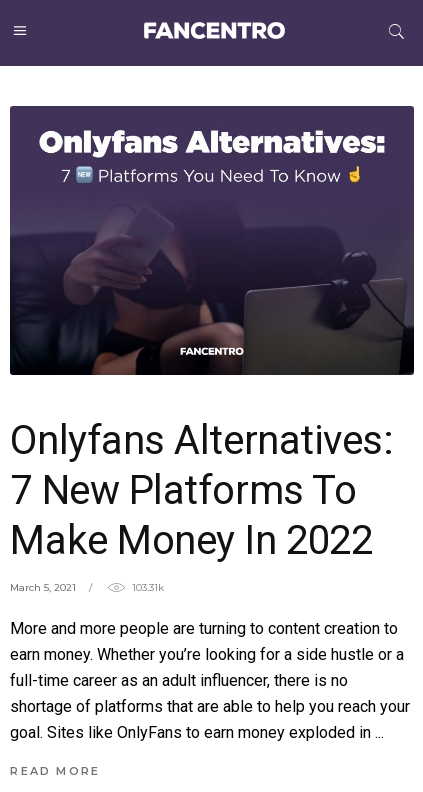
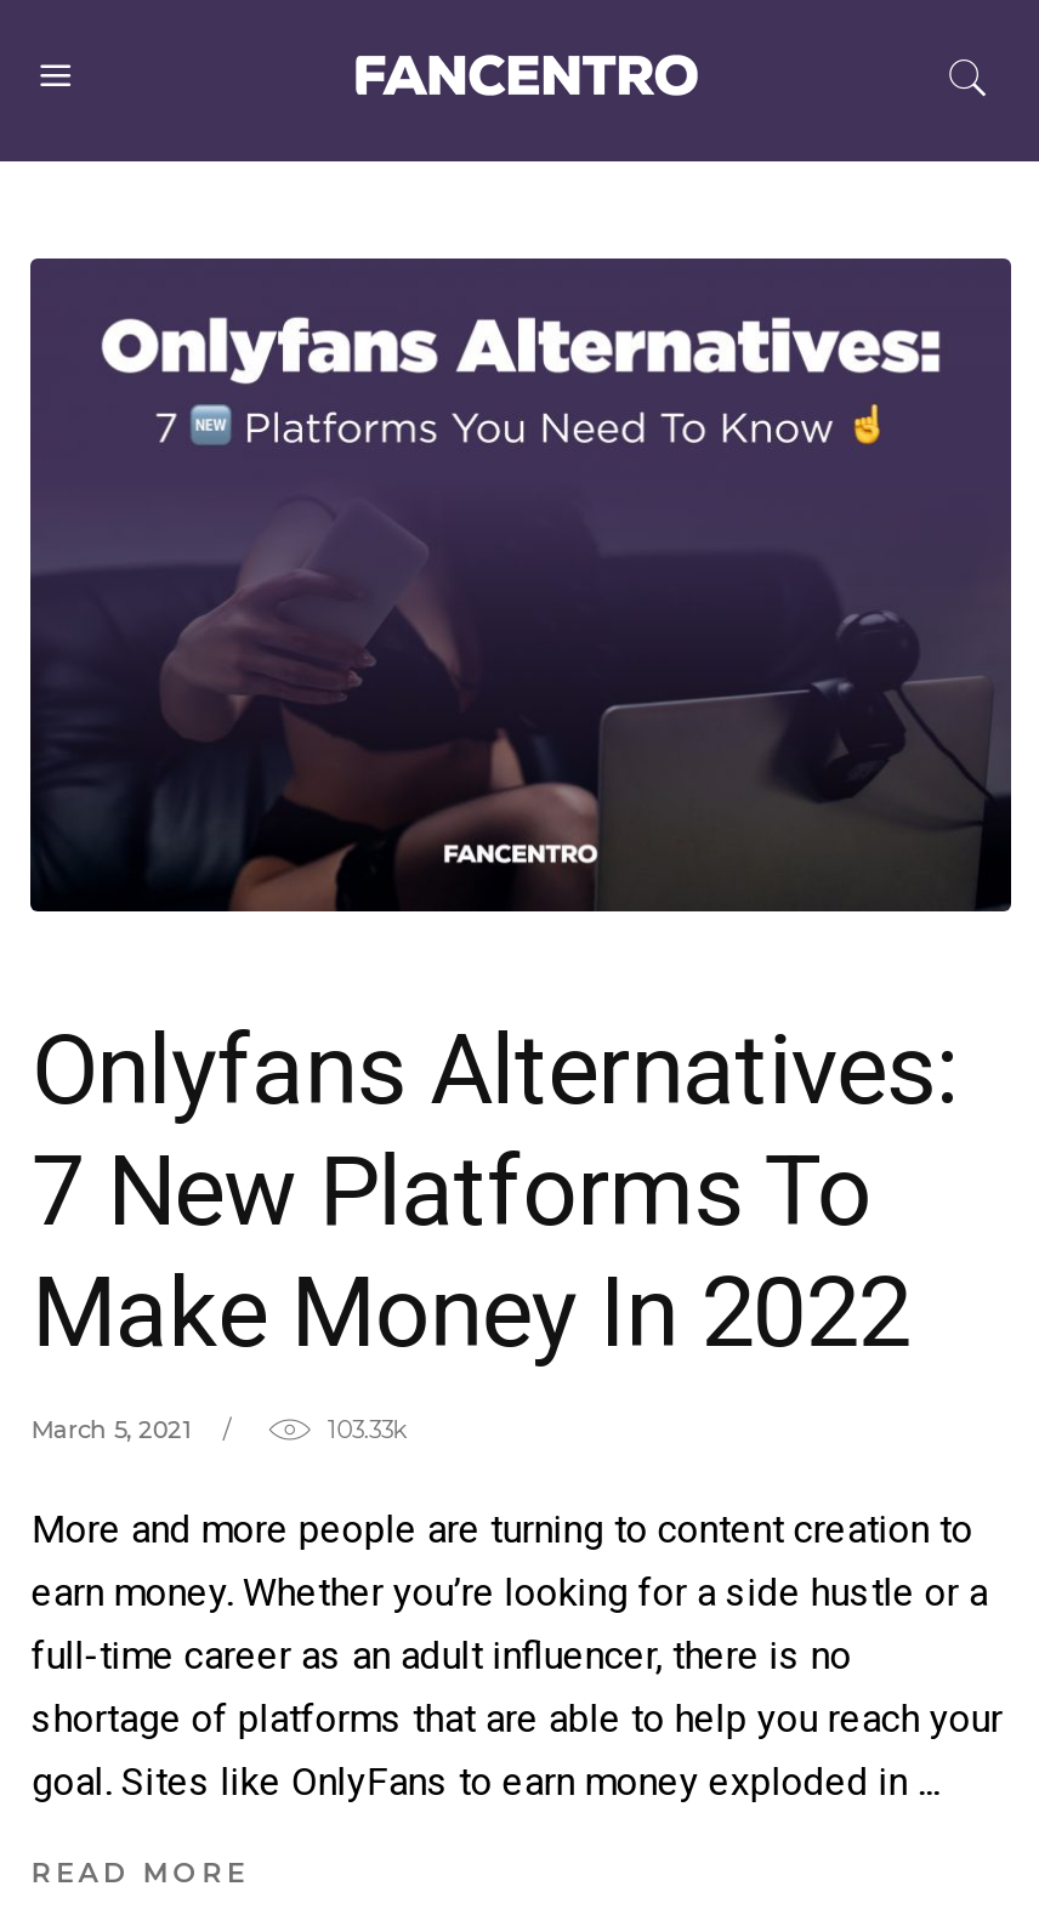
[132,581,164,594] 103.31k -> [327,1413,408,1444] 103.33k

